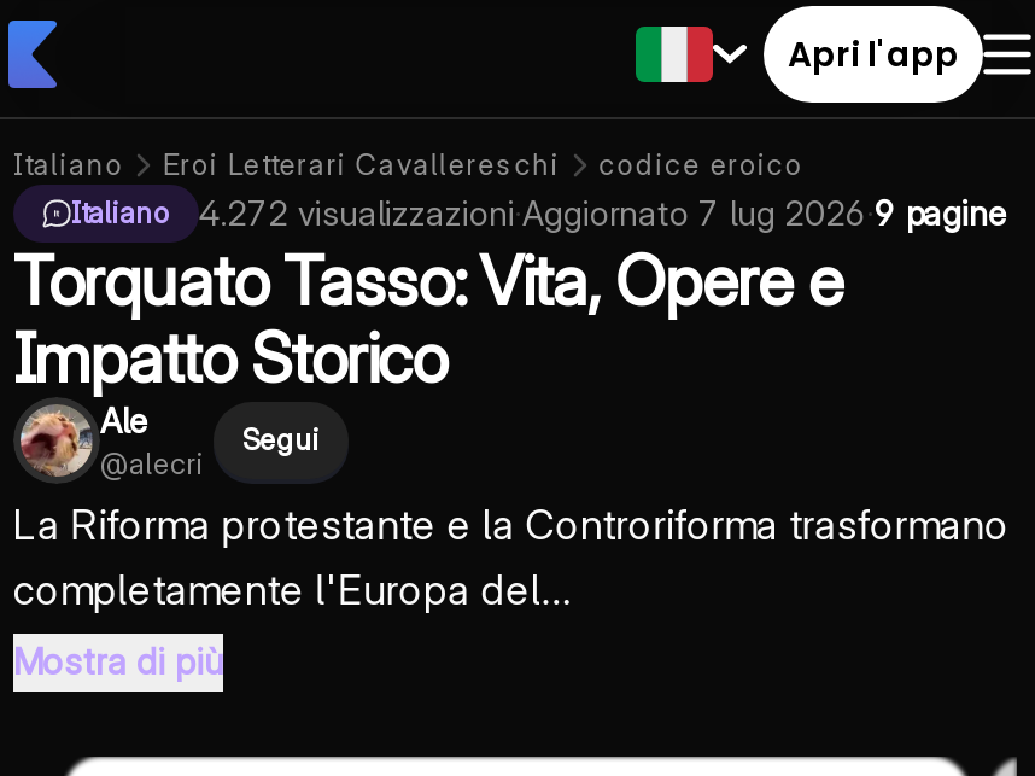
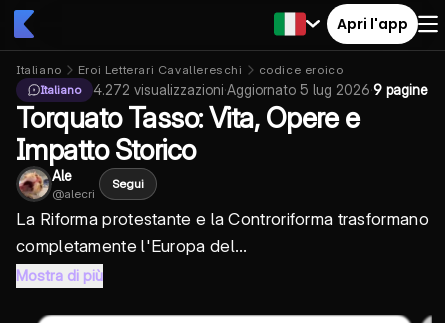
[199,192,1005,233] 4.272 visualizzazioni · Aggiornato 7 lug 2026 · 9 pagine -> [93,81,427,98] 4.272 visualizzazioni · Aggiornato 5 lug 2026 · 9 pagine

